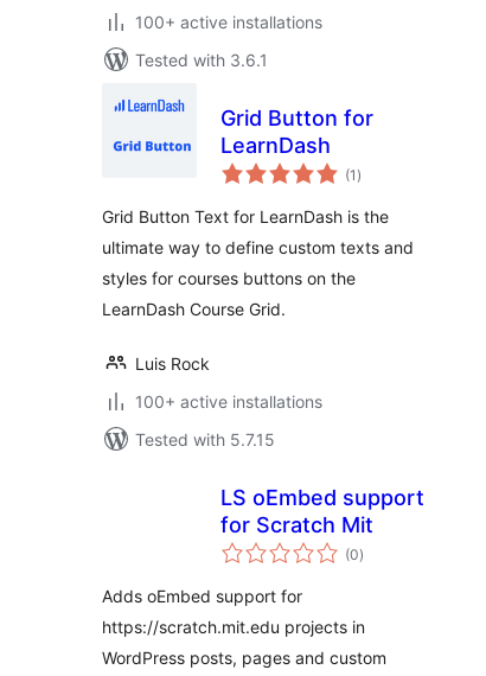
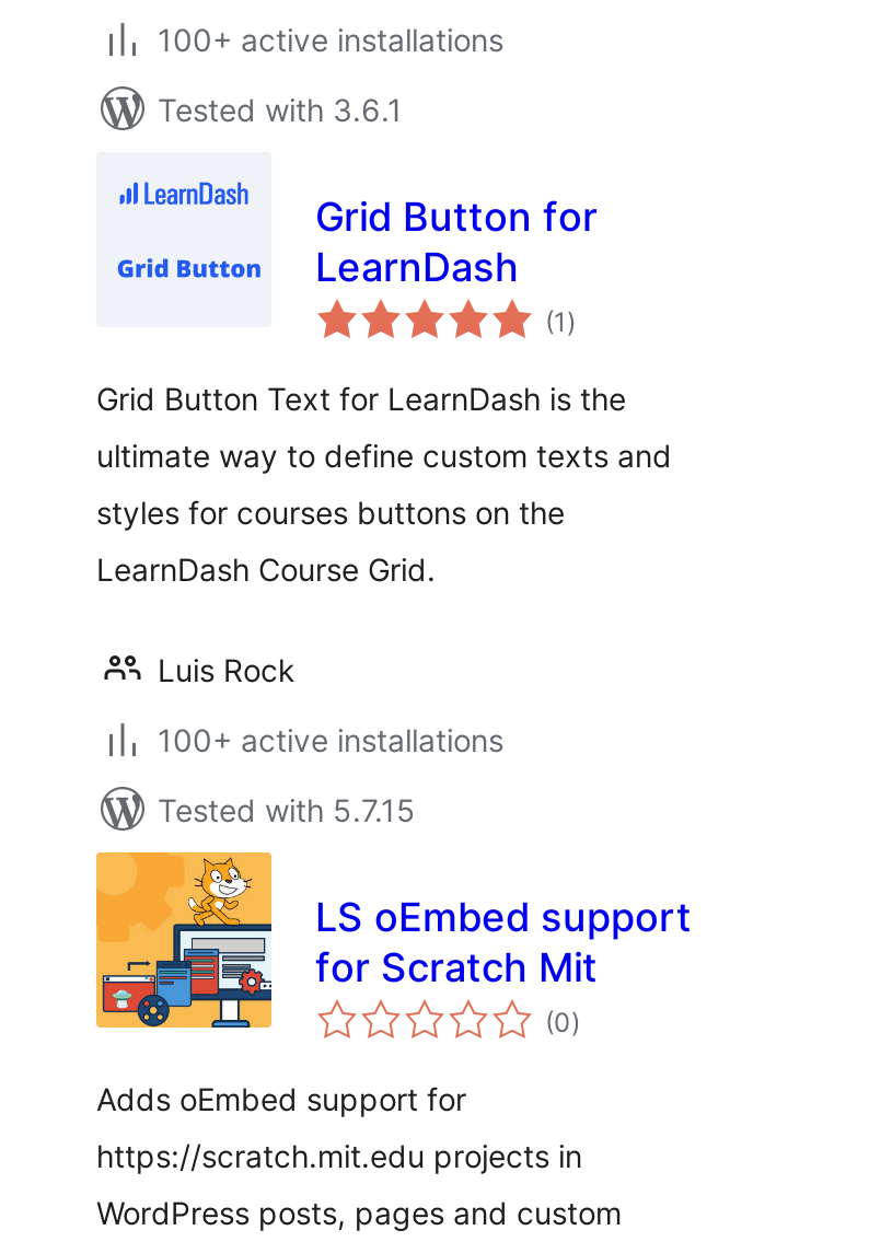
none -> [94,850,274,1030] [image]

